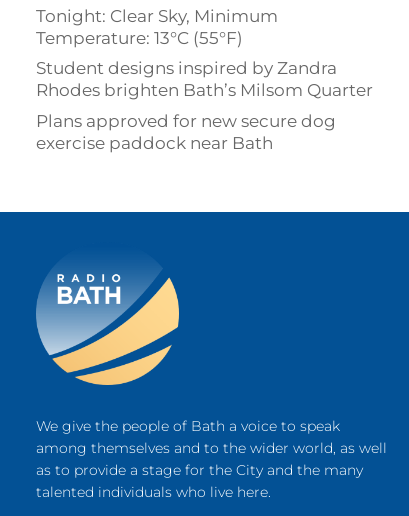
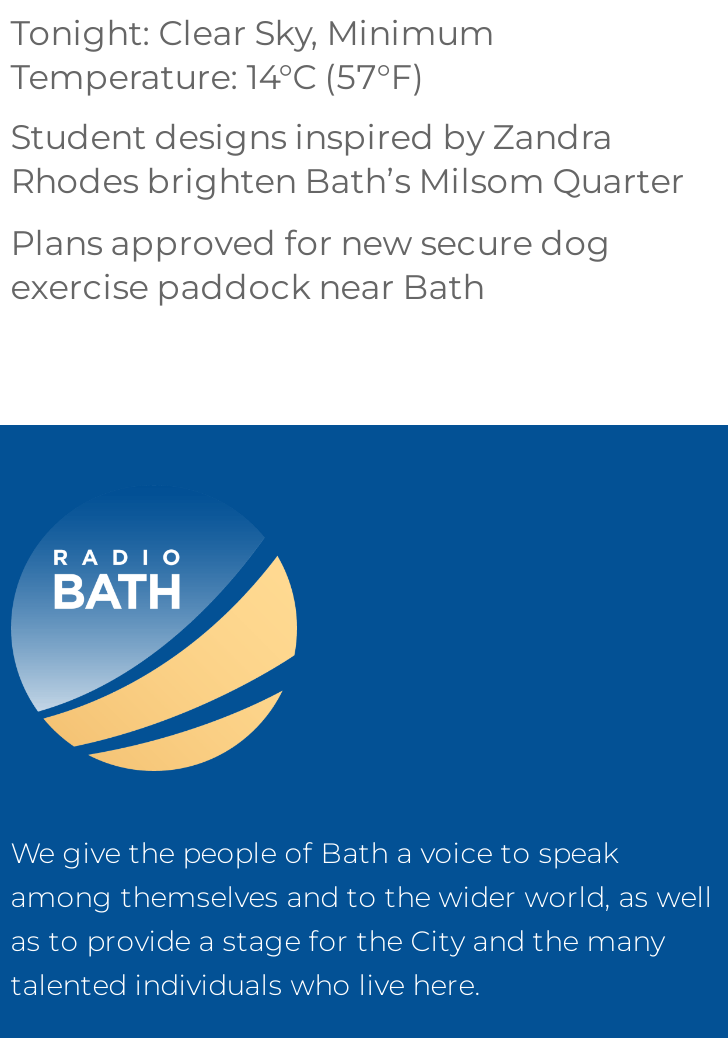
[36,28,243,48] Temperature: 13°C (55°F) -> [11,56,425,96] Temperature: 14°C (57°F)

